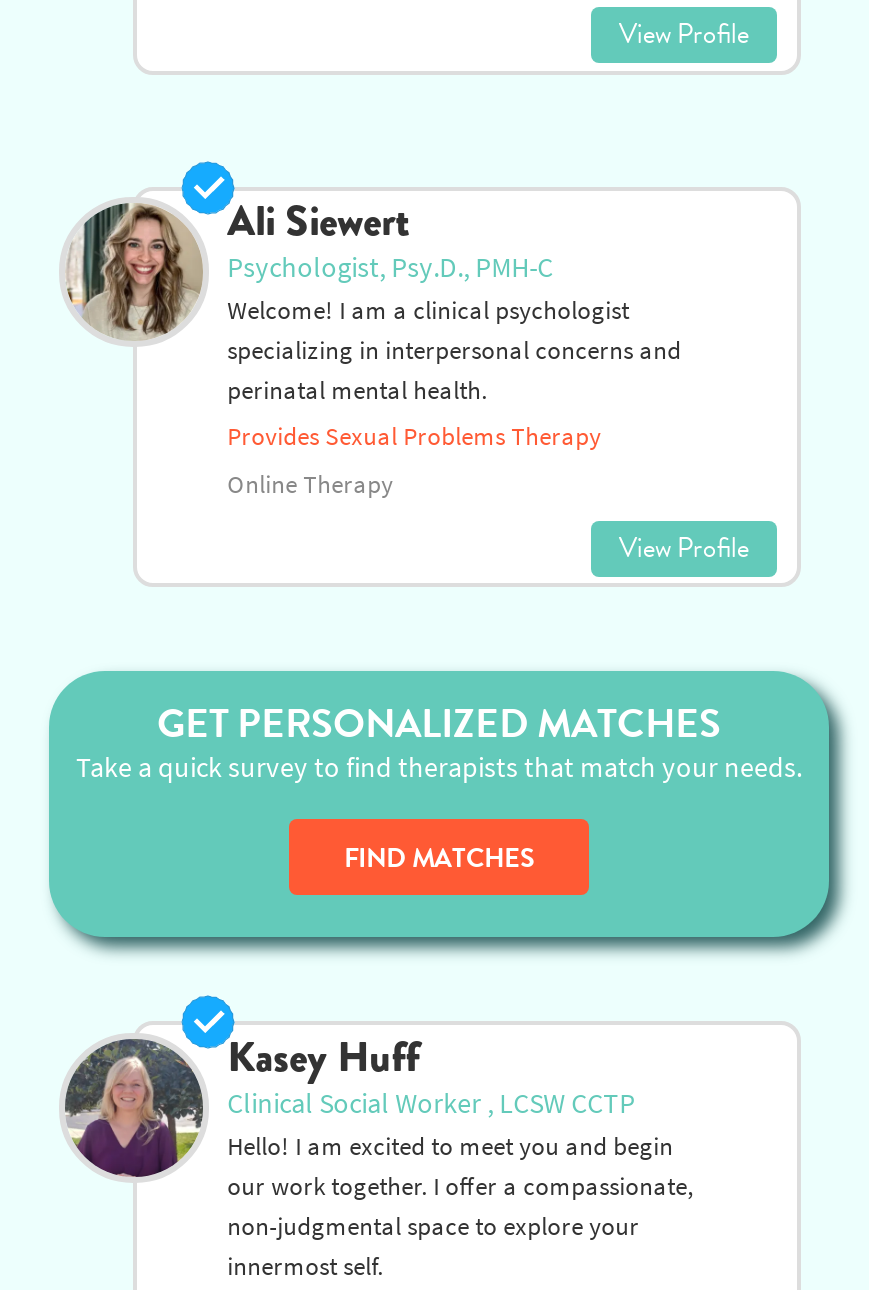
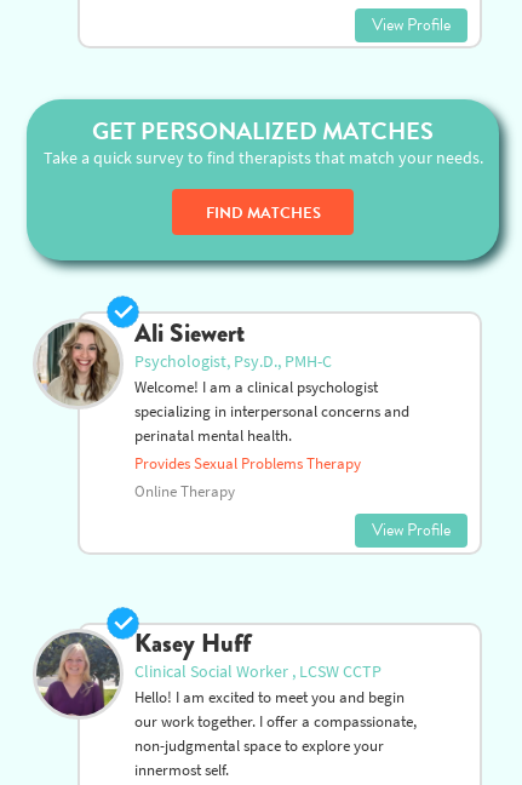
moved [57,168,749,568] -> [31,300,450,543]: [image] | Ali Siewert | Psychologist, Psy.D., PMH-C | ... | Online Therapy | View Profile
moved [47,668,847,956] -> [25,98,511,273]: [image] | GET PERSONALIZED MATCHES | Take a quick survey to find therapists that match your needs. | FIND MATCHES

